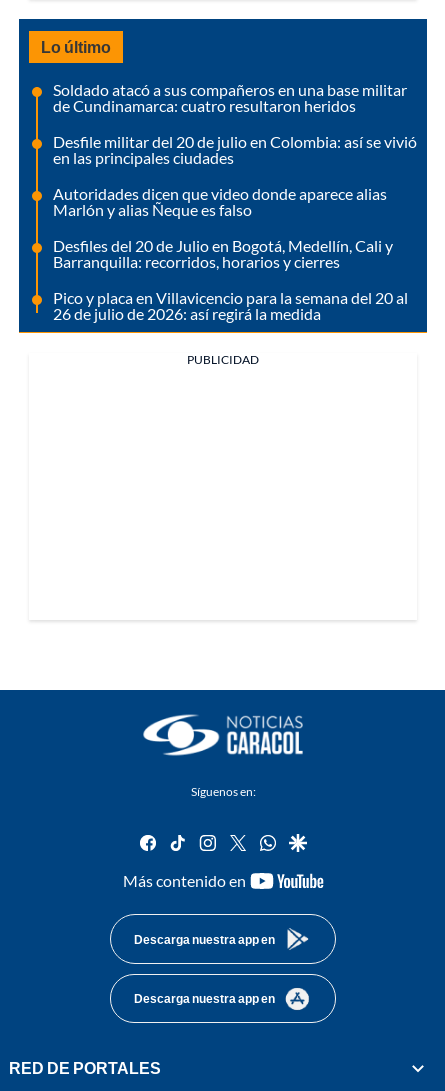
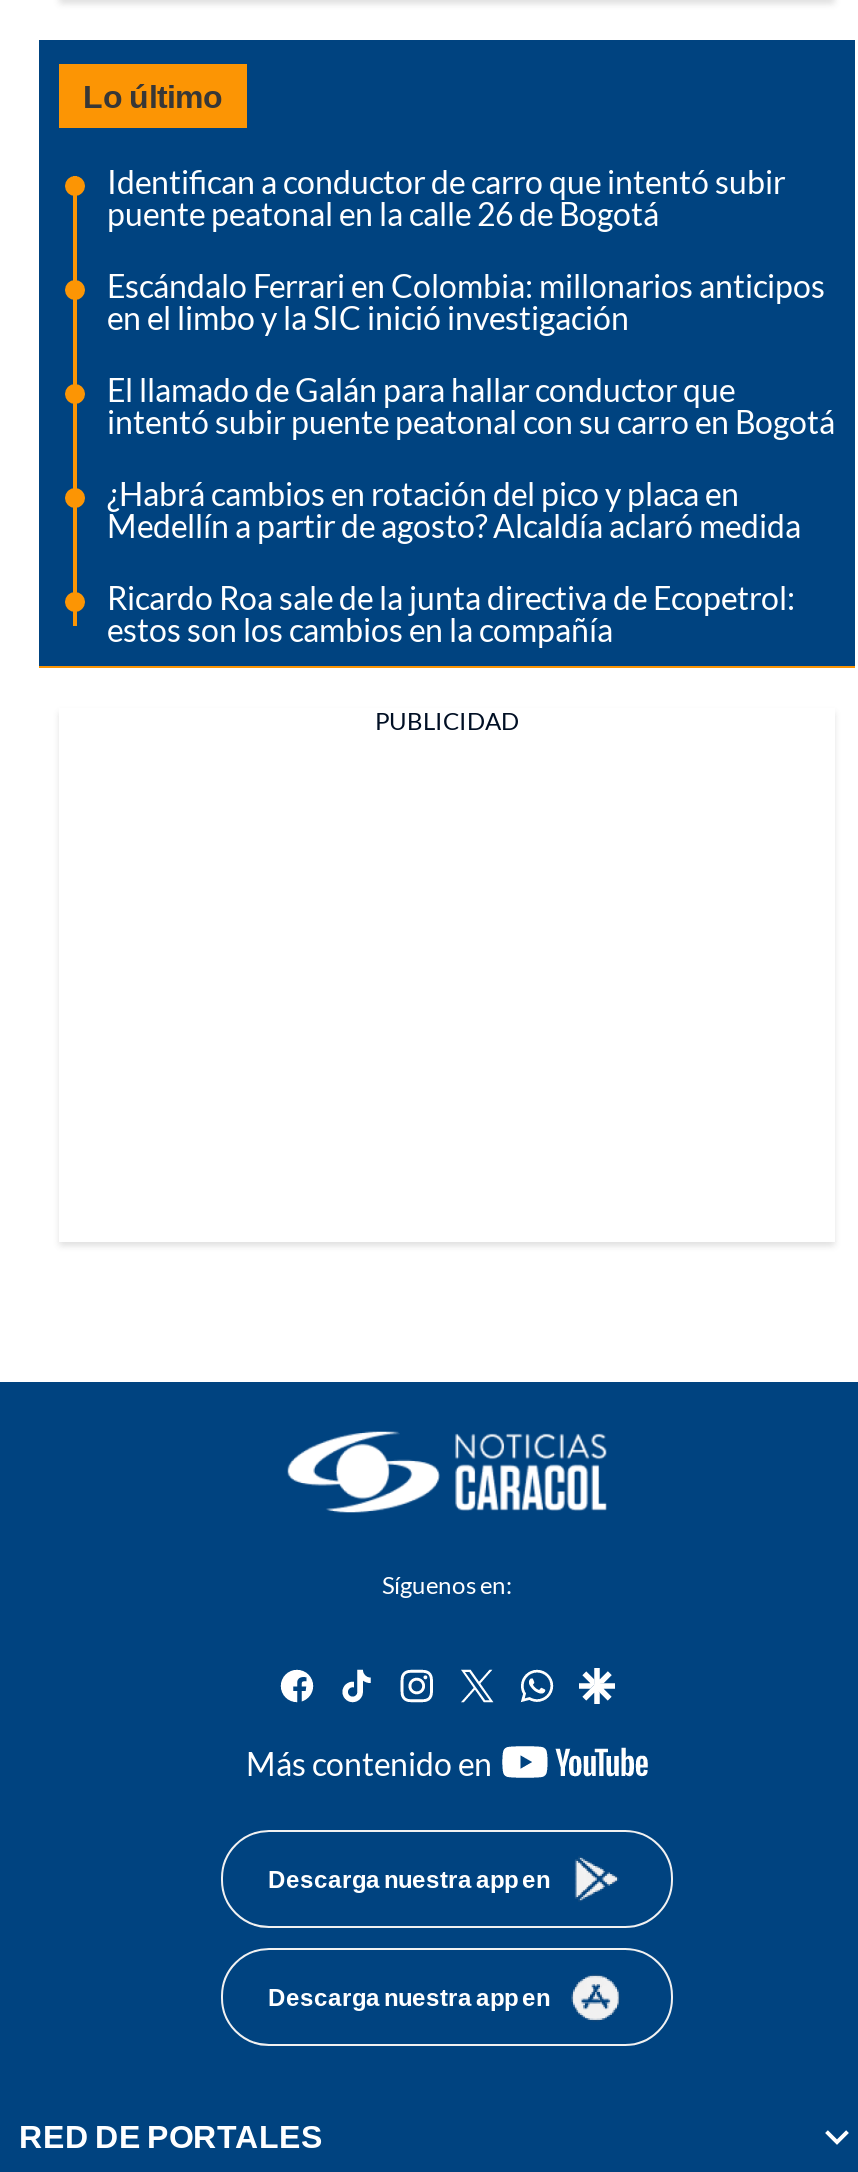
[53,80,407,115] Soldado atacó a sus compañeros en una base militar | de Cundinamarca: cuatro resultaron heridos -> [107,161,785,231] Identifican a conductor de carro que intentó subir | puente peatonal en la calle 26 de Bogotá
[53,132,417,167] Desfile militar del 20 de julio en Colombia: así se vivió | en las principales ciudades -> [107,265,825,335] Escándalo Ferrari en Colombia: millonarios anticipos | en el limbo y la SIC inició investigación
[53,184,387,219] Autoridades dicen que video donde aparece alias | Marlón y alias Ñeque es falso -> [107,369,835,439] El llamado de Galán para hallar conductor que | intentó subir puente peatonal con su carro en Bogotá
[53,236,393,271] Desfiles del 20 de Julio en Bogotá, Medellín, Cali y | Barranquilla: recorridos, horarios y cierres -> [107,473,801,543] ¿Habrá cambios en rotación del pico y placa en | Medellín a partir de agosto? Alcaldía aclaró medida
[53,288,408,323] Pico y placa en Villavicencio para la semana del 20 al | 26 de julio de 2026: así regirá la medida -> [107,577,795,647] Ricardo Roa sale de la junta directiva de Ecopetrol: | estos son los cambios en la compañía

